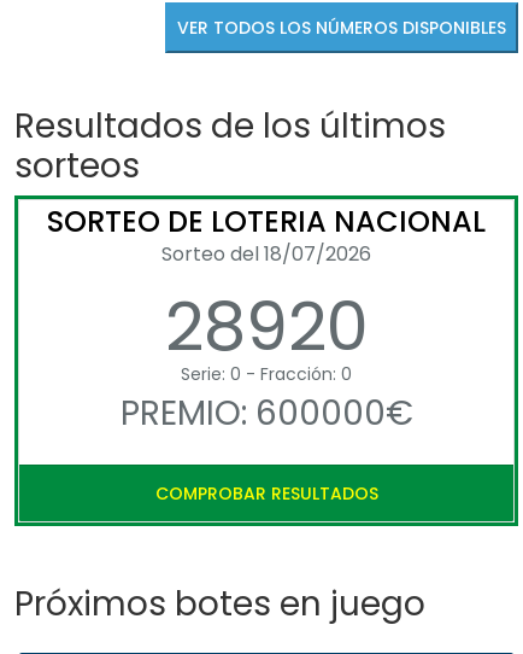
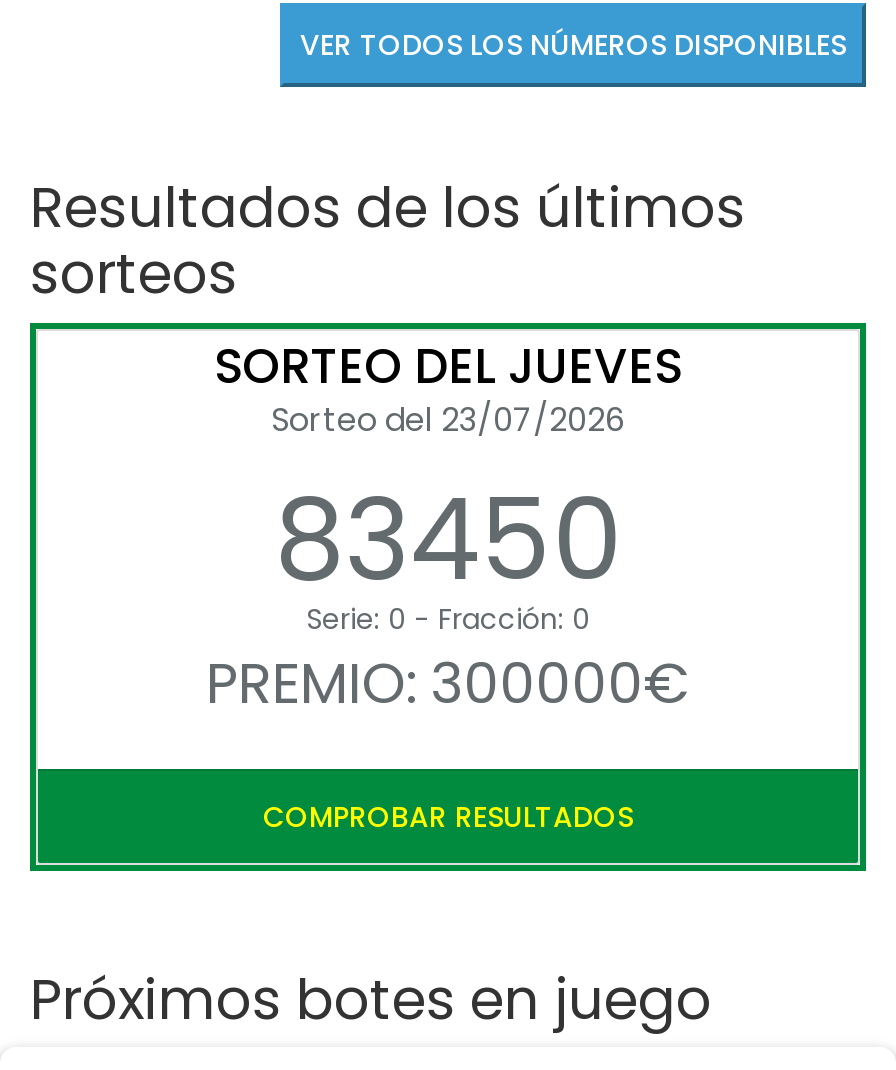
[47,202,486,374] SORTEO DE LOTERIA NACIONAL | Sorteo del 18/07/2026 | 28920 -> [214,334,682,620] SORTEO DEL JUEVES | Sorteo del 23/07/2026 | 83450
[120,390,413,437] PREMIO: 600000€ -> [206,646,690,724] PREMIO: 300000€

